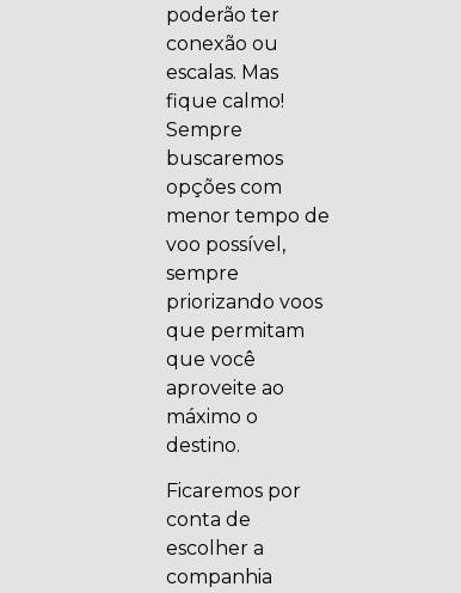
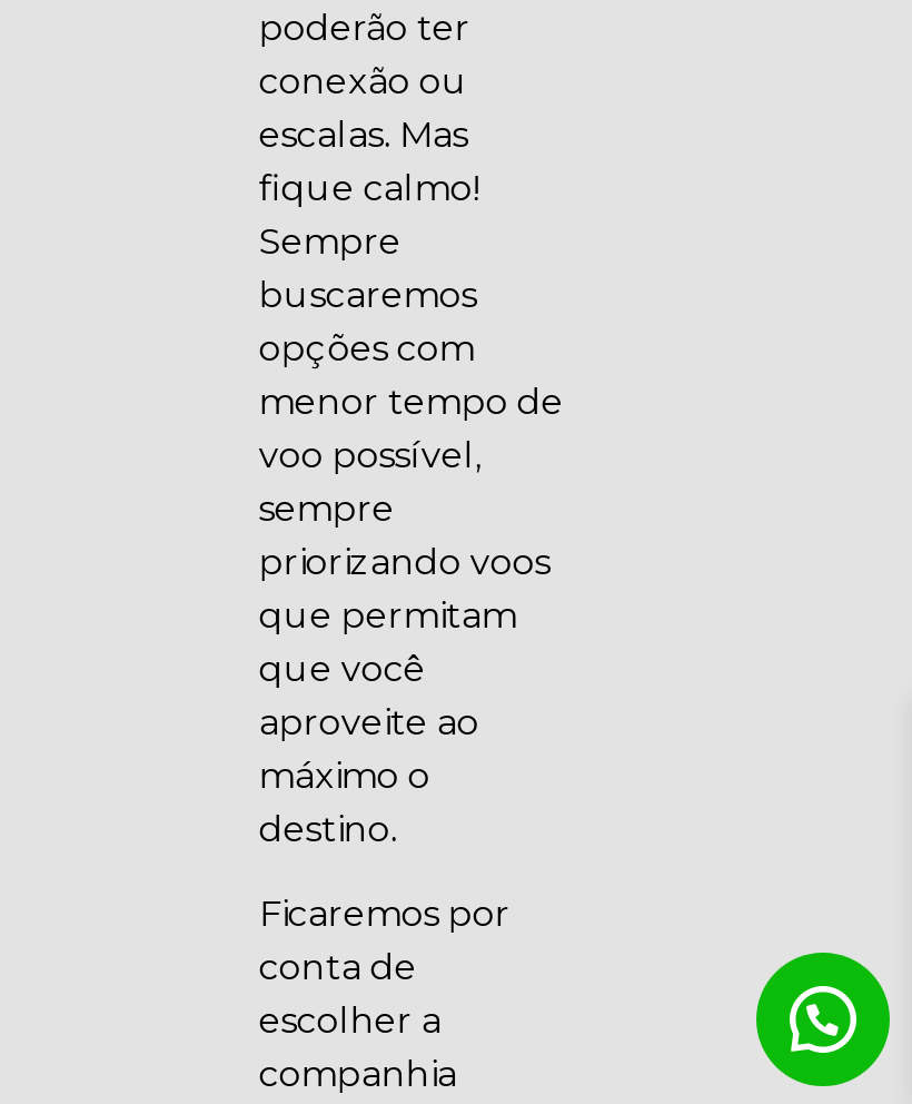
none -> [754,950,892,1088] [image]

